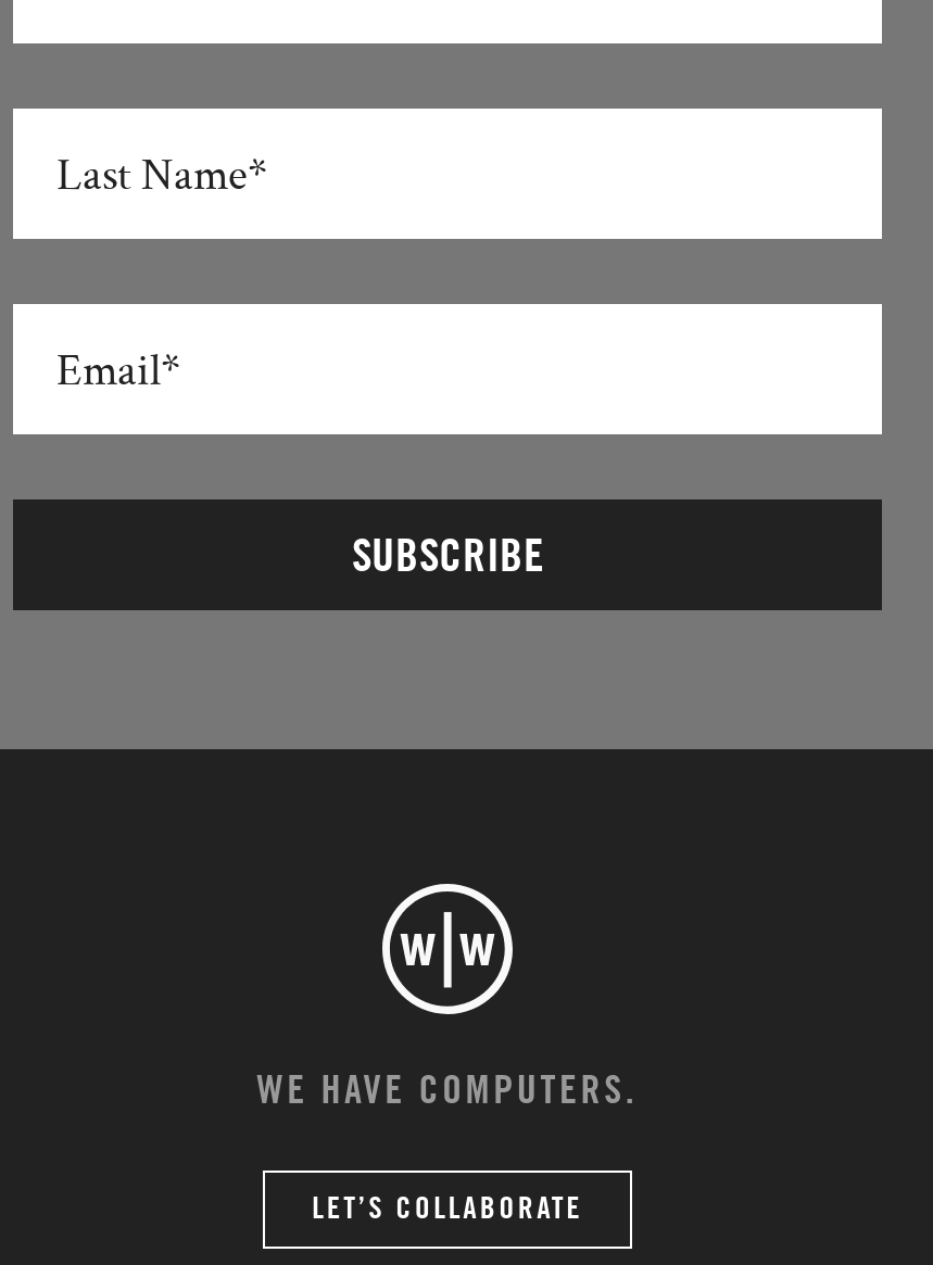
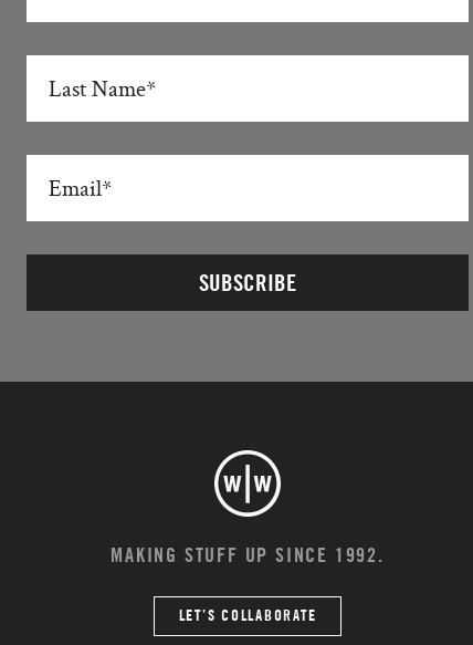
[257,1071,638,1110] WE HAVE COMPUTERS. -> [111,546,384,566] MAKING STUFF UP SINCE 1992.

